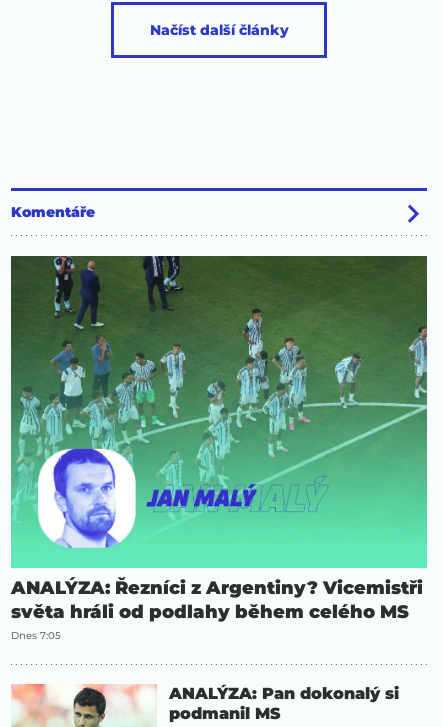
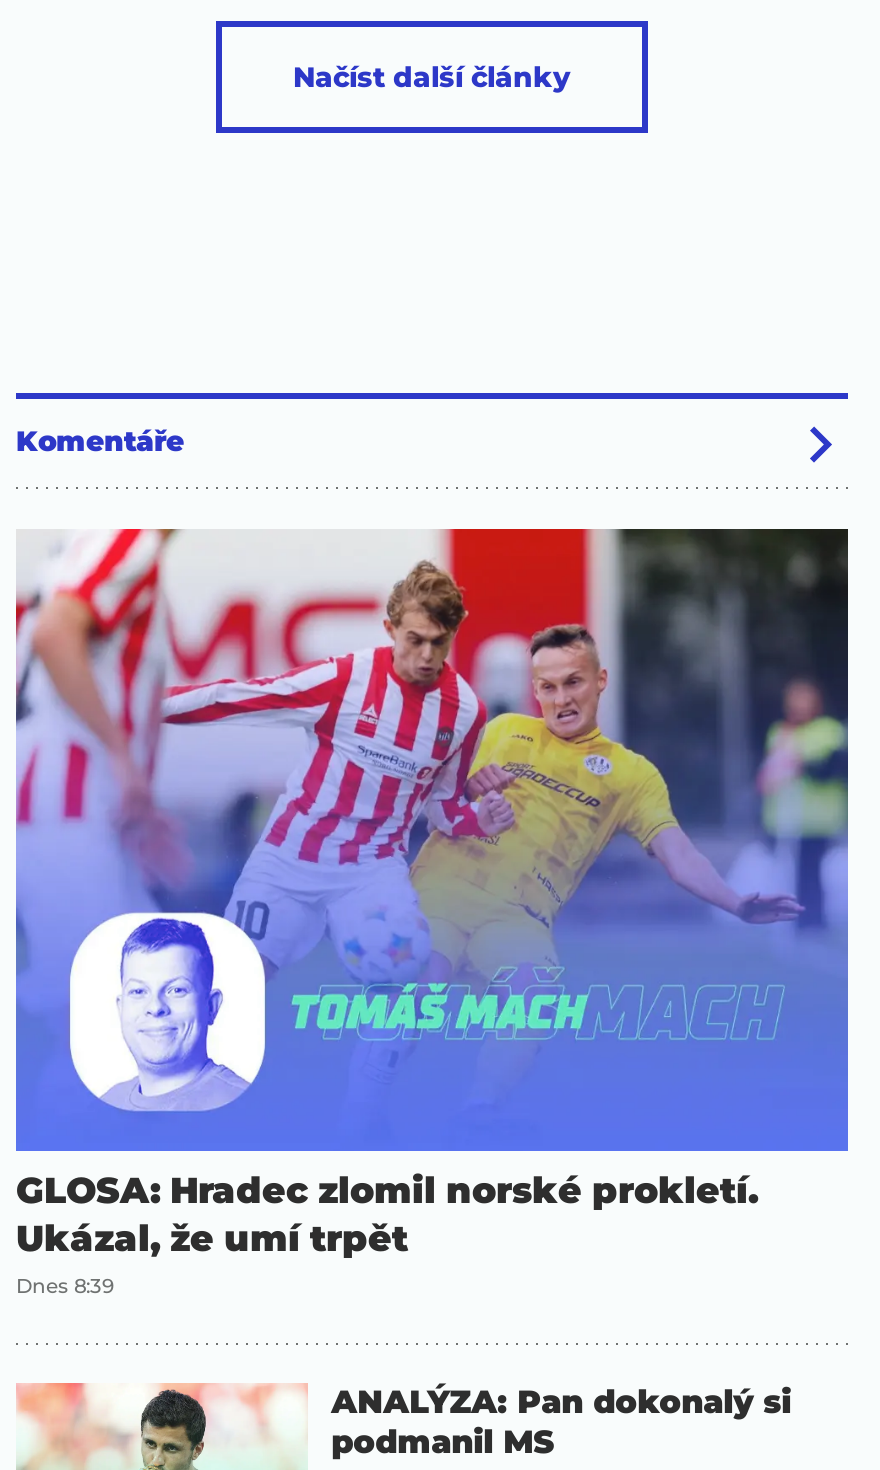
[10,255,428,642] [image] | ANALÝZA: Řezníci z Argentiny? Vicemistři | světa hráli od podlahy během celého MS | Dnes 7:05 -> [14,526,850,1300] [image] | GLOSA: Hradec zlomil norské prokletí. | Ukázal, že umí trpět | Dnes 8:39

